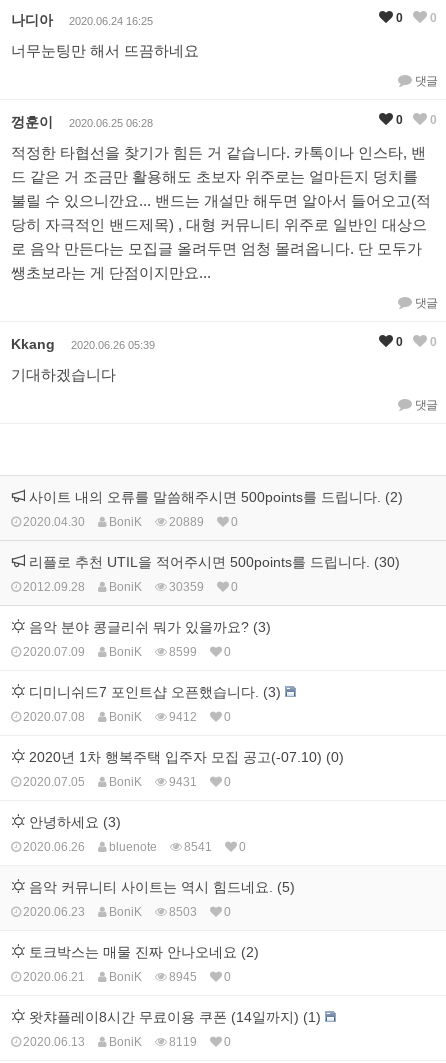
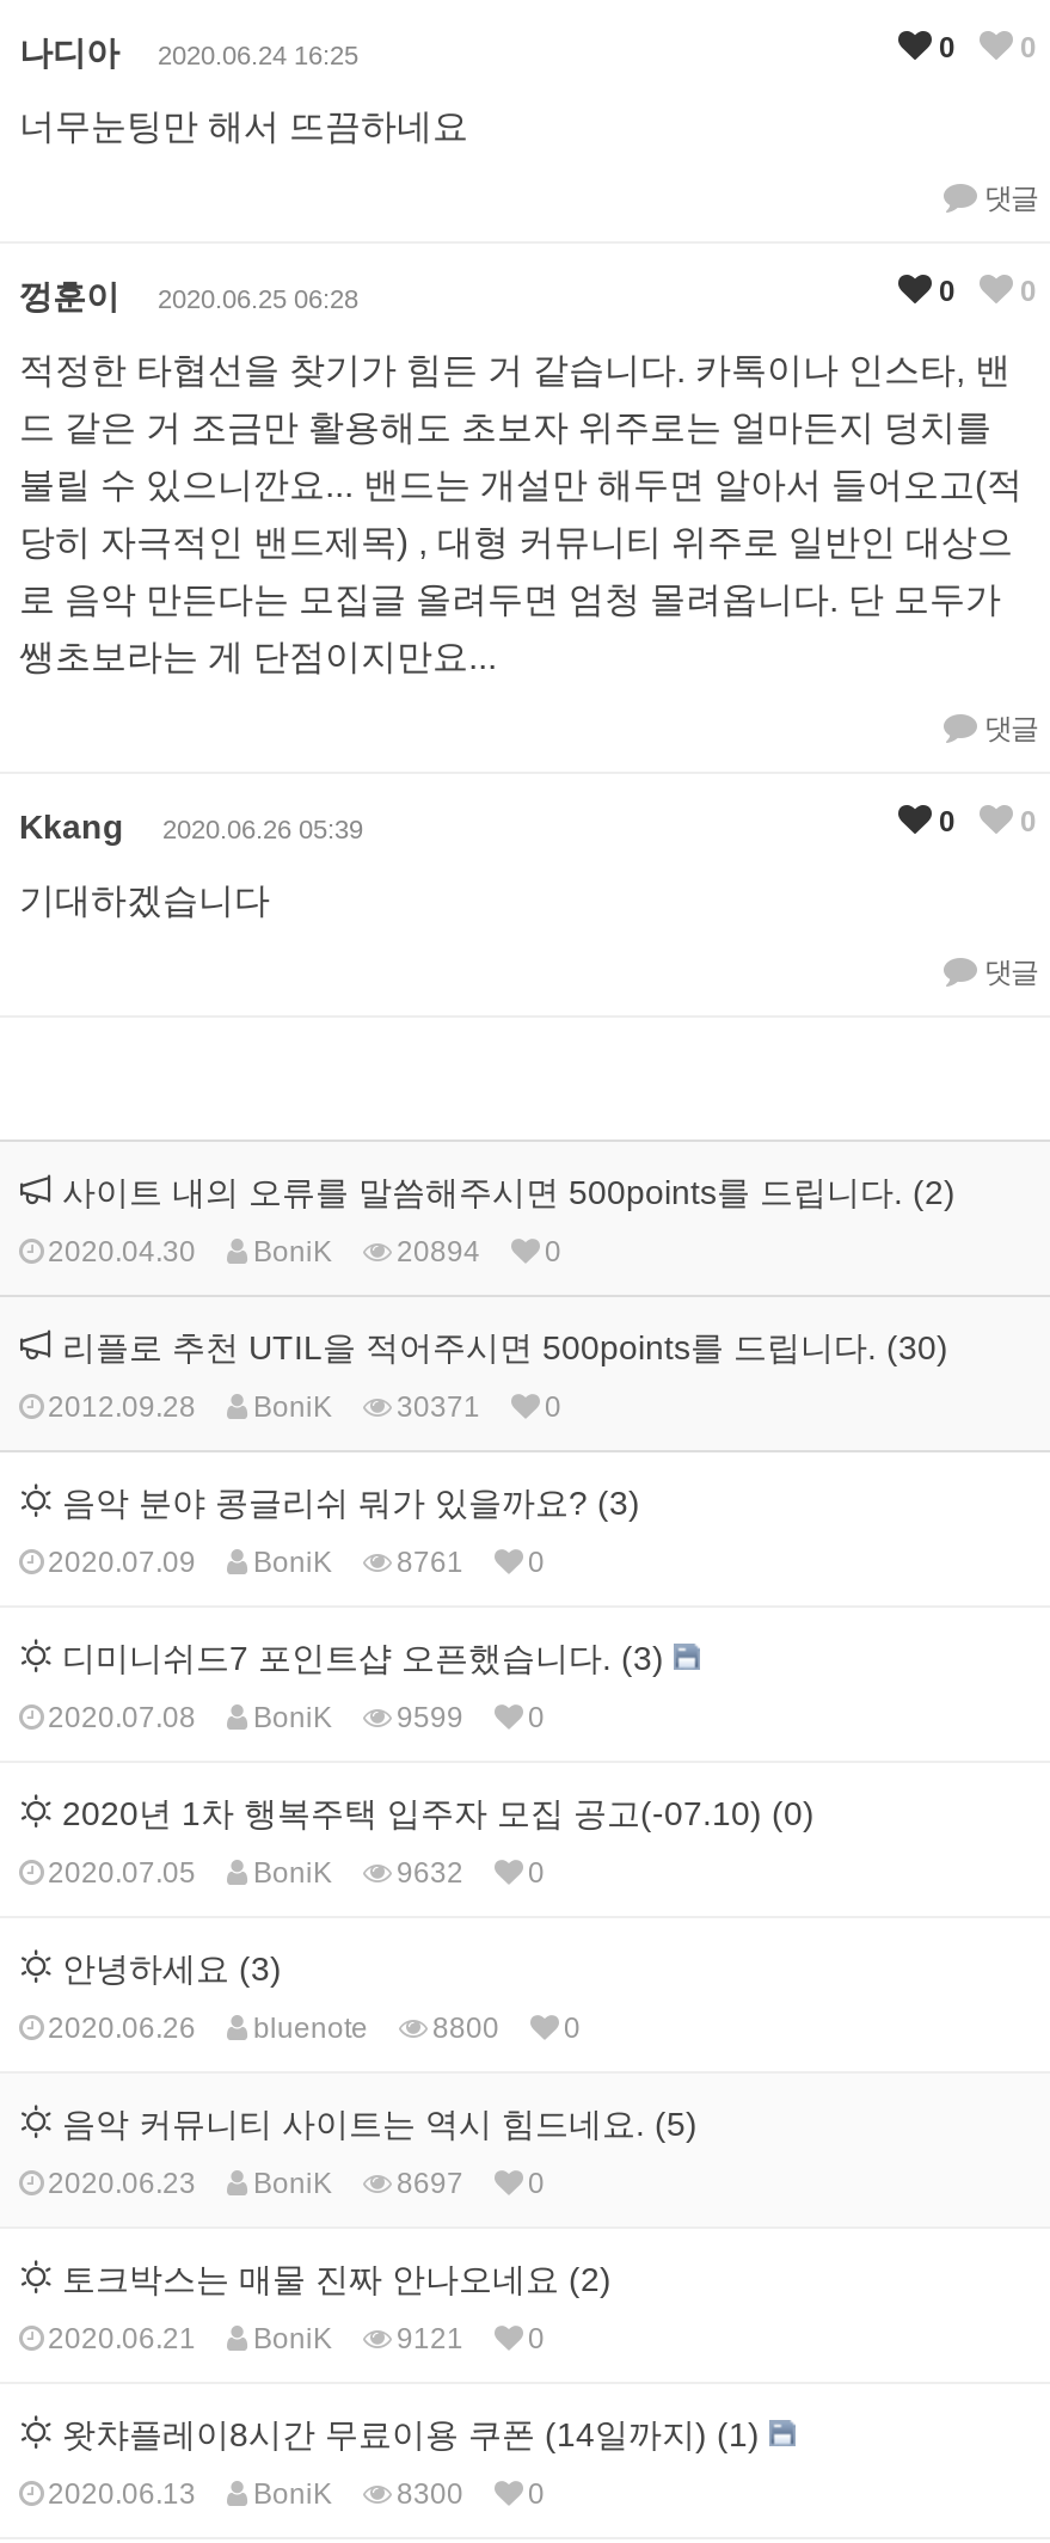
[23,515,238,529] 2020.04.30 BoniK 20889 0 -> [48,1235,561,1269] 2020.04.30 BoniK 20894 0
[23,580,238,594] 2012.09.28 BoniK 30359 0 -> [48,1390,561,1424] 2012.09.28 BoniK 30371 0
[23,645,231,659] 2020.07.09 BoniK 8599 0 -> [48,1546,545,1579] 2020.07.09 BoniK 8761 0
[23,710,231,724] 2020.07.08 BoniK 9412 0 -> [48,1701,545,1734] 2020.07.08 BoniK 9599 0
[23,775,231,789] 2020.07.05 BoniK 9431 0 -> [48,1856,545,1890] 2020.07.05 BoniK 9632 0
[23,840,246,854] 2020.06.26 bluenote 8541 0 -> [48,2011,581,2045] 2020.06.26 bluenote 8800 0
[23,905,231,919] 2020.06.23 BoniK 8503 0 -> [48,2167,545,2200] 2020.06.23 BoniK 8697 0
[23,970,231,984] 2020.06.21 BoniK 8945 0 -> [48,2322,545,2355] 2020.06.21 BoniK 9121 0
[23,1035,231,1049] 2020.06.13 BoniK 8119 0 -> [48,2477,545,2511] 2020.06.13 BoniK 8300 0

